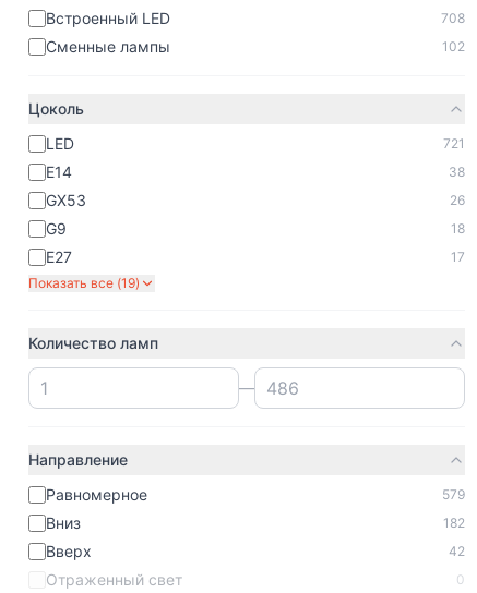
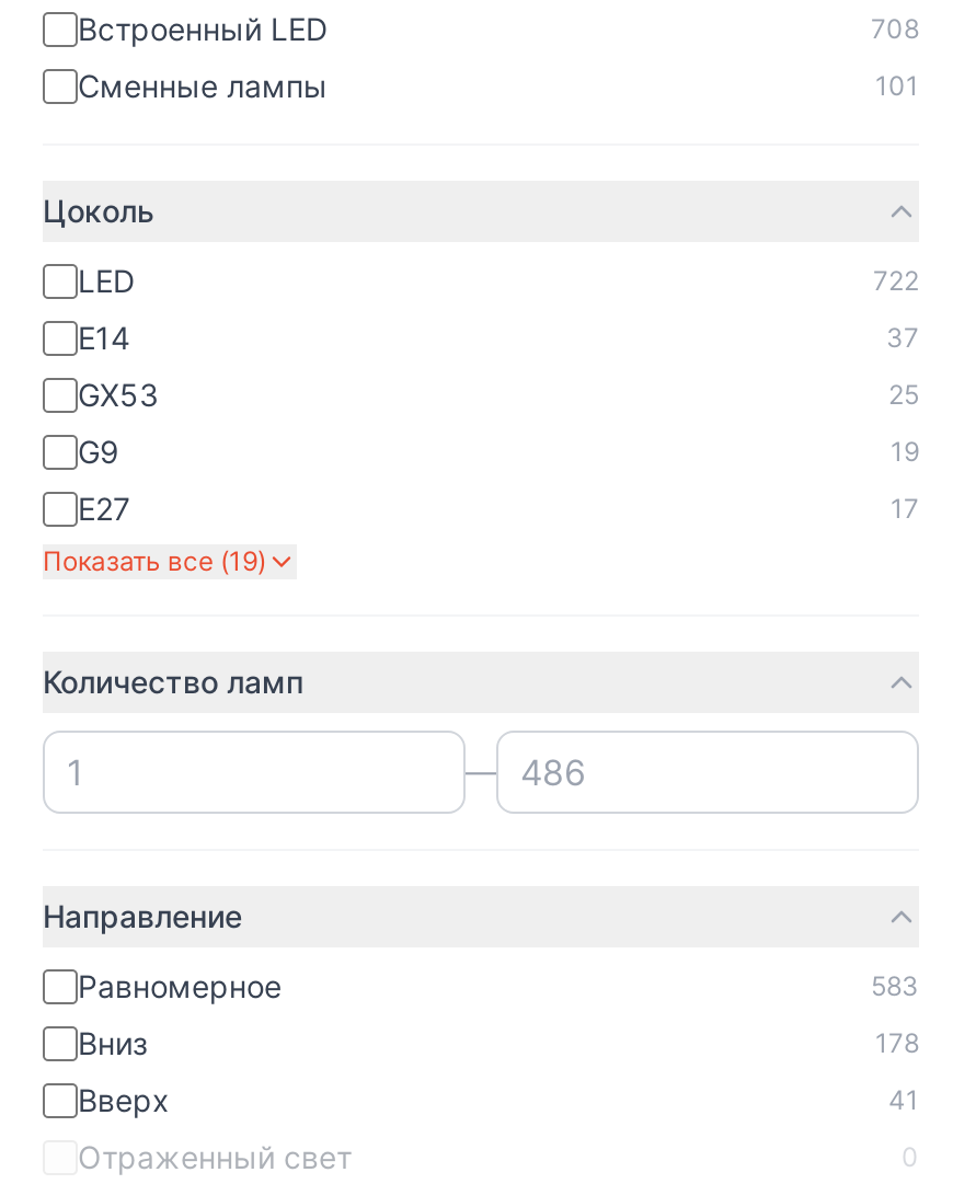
[442,38,465,55] 102 -> [875,69,919,102] 101
[443,135,465,152] 721 -> [873,264,919,297] 722
[449,164,465,180] 38 -> [886,321,919,354] 37
[450,192,465,208] 26 -> [888,378,919,411] 25
[451,220,465,237] 18 -> [891,435,919,468] 19
[442,486,465,503] 579 -> [871,969,919,1002] 583
[443,515,465,531] 182 -> [875,1026,919,1059] 178
[449,543,465,559] 42 -> [888,1083,919,1116] 41

